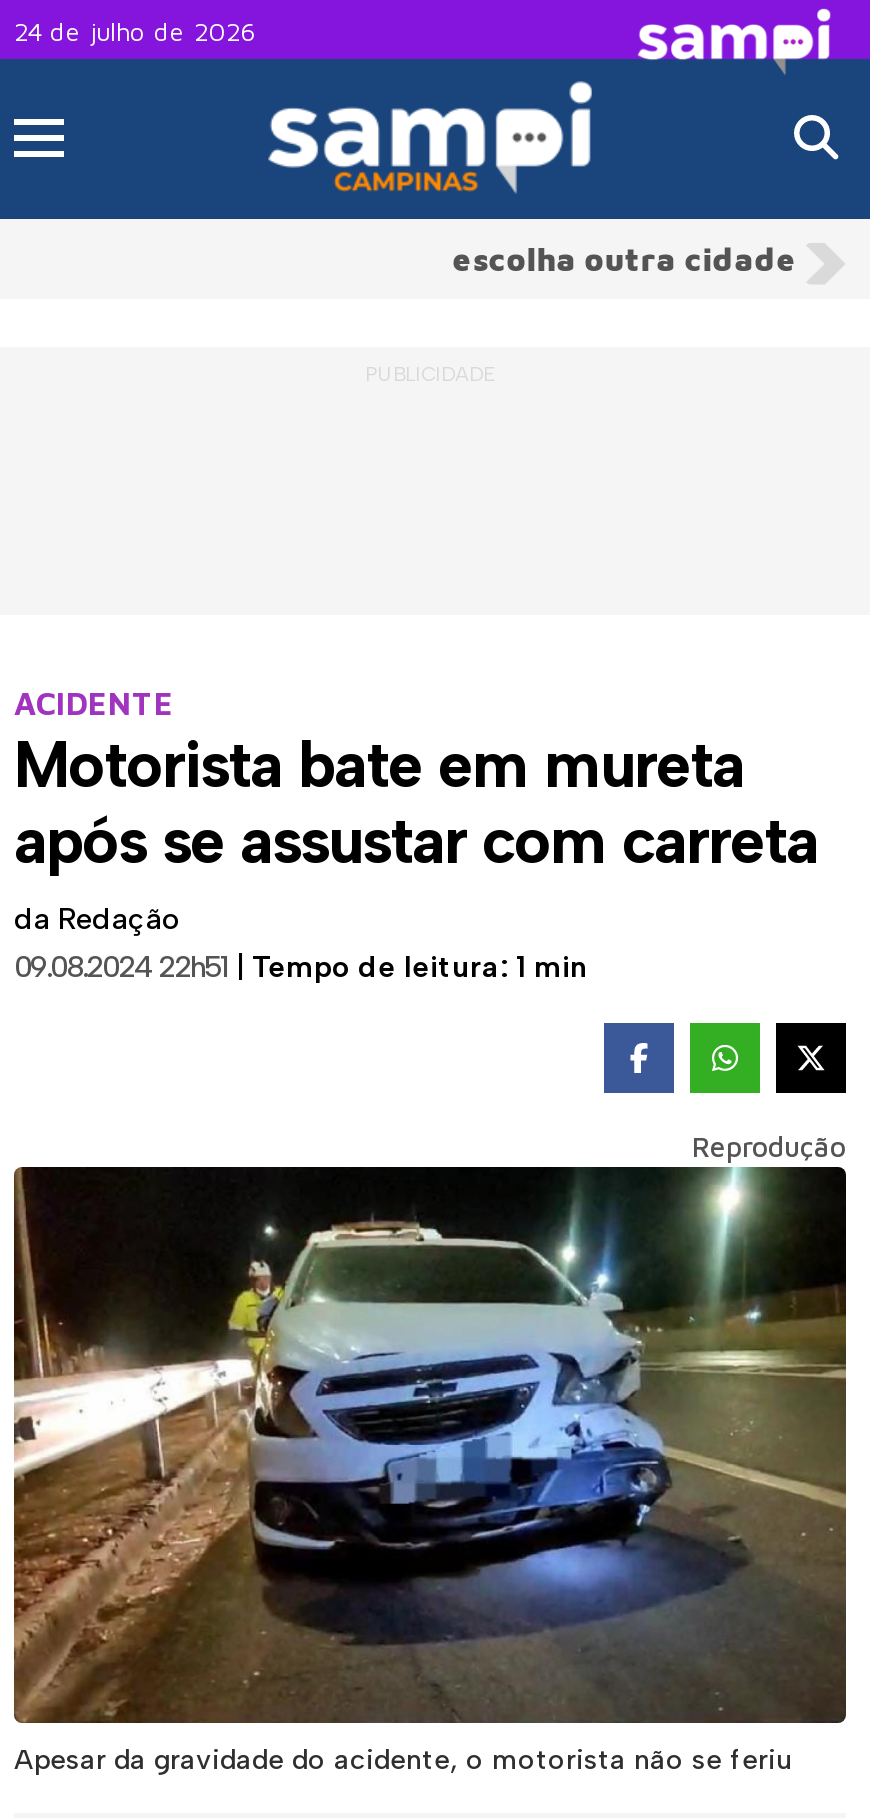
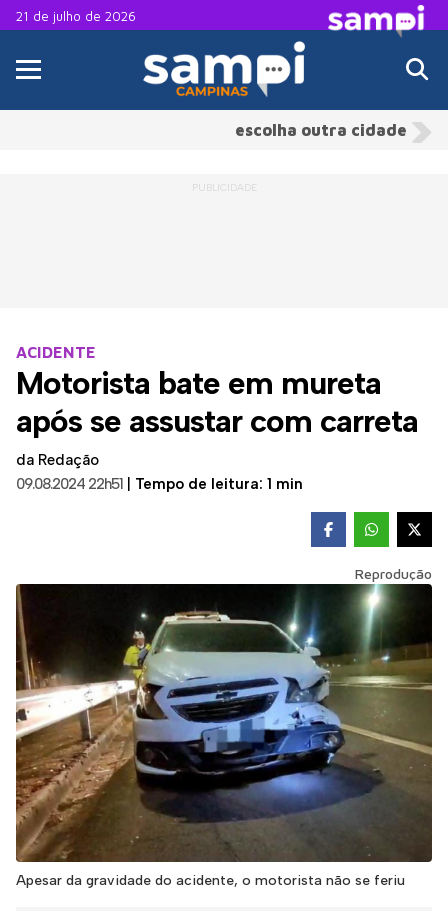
[14,15,256,47] 24 de julho de 2026 -> [16,8,136,24] 21 de julho de 2026

